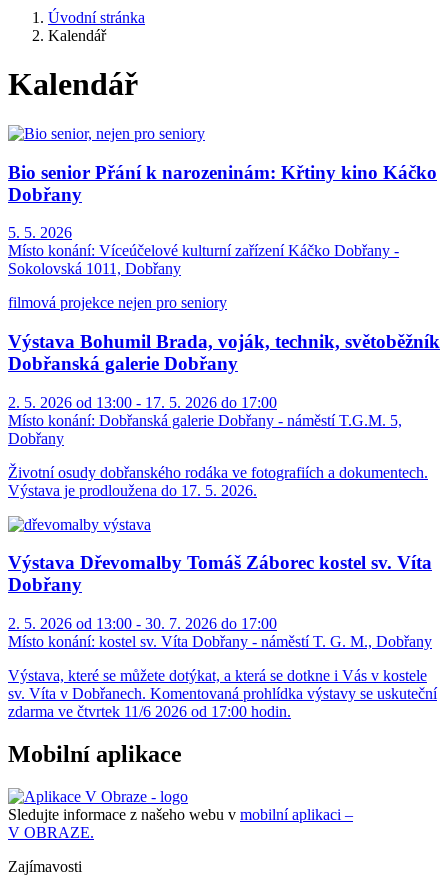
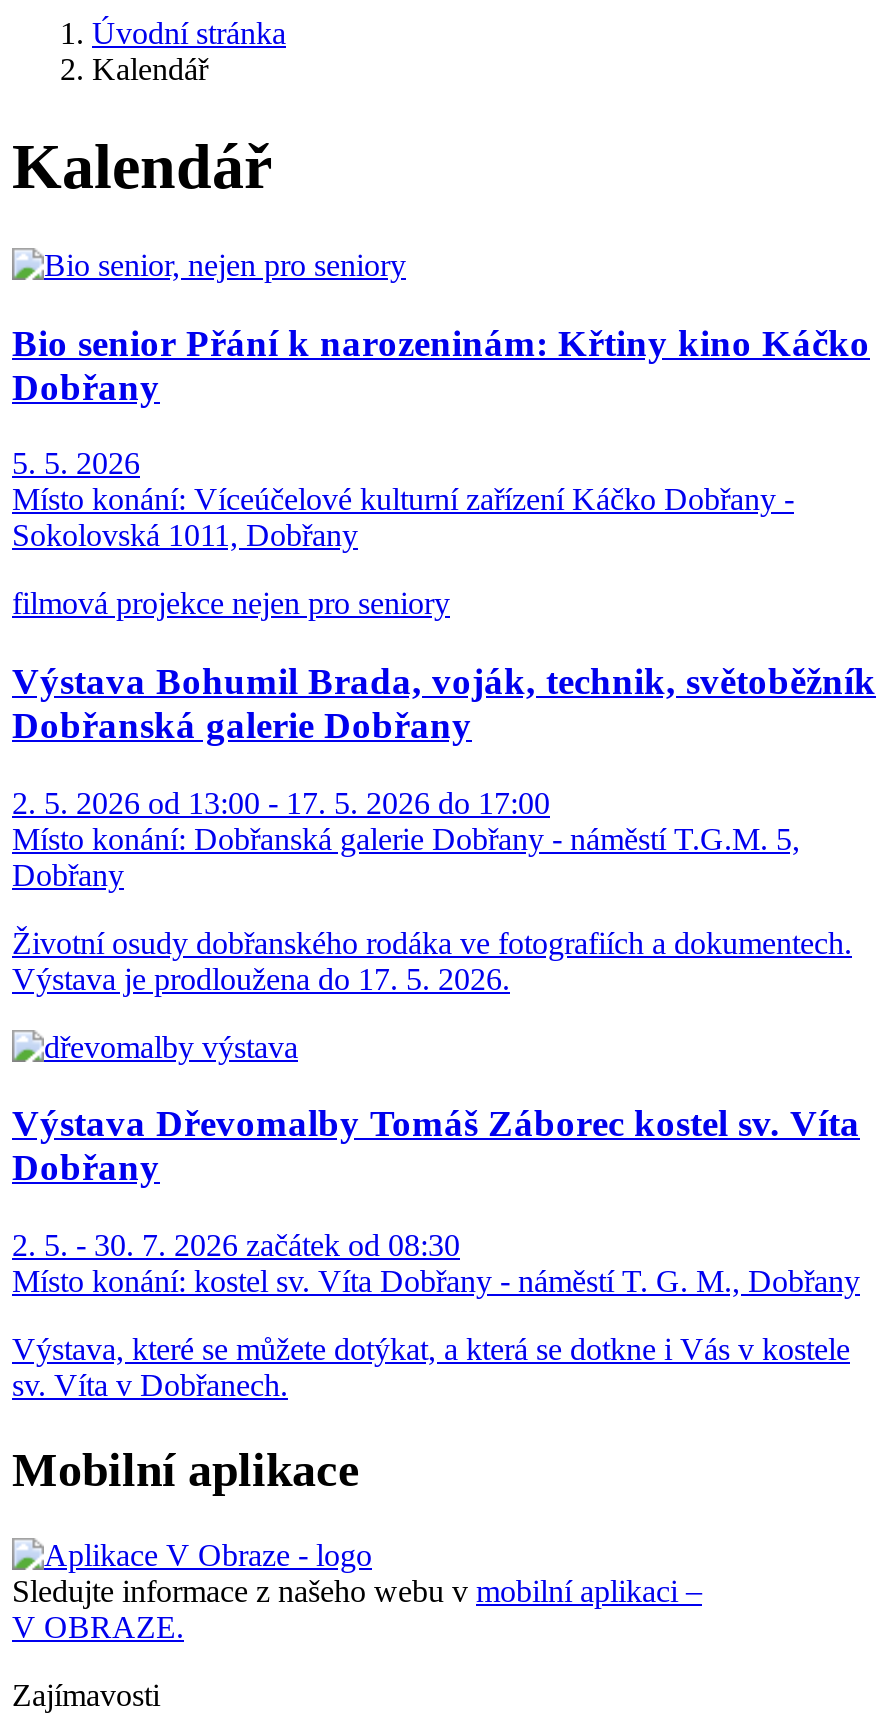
[8,615,277,632] 2. 5. 2026 od 13:00 - 30. 7. 2026 do 17:00 -> [12,1228,460,1262] 2. 5. - 30. 7. 2026 začátek od 08:30
[8,685,437,720] sv. Víta v Dobřanech. Komentovaná prohlídka výstavy se uskuteční | zdarma ve čtvrtek 11/6 2026 od 17:00 hodin. -> [12,1368,288,1402] sv. Víta v Dobřanech.

